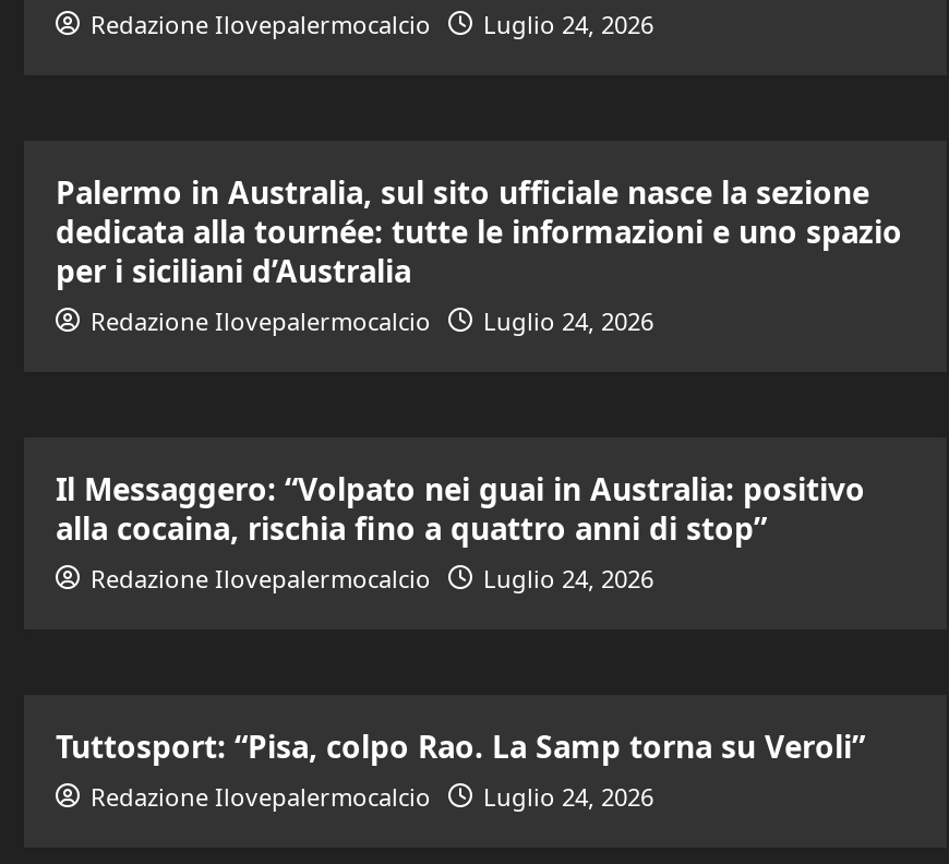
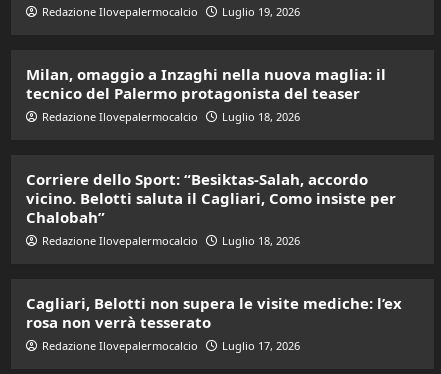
[91,9,653,41] Redazione Ilovepalermocalcio Luglio 24, 2026 -> [41,4,299,19] Redazione Ilovepalermocalcio Luglio 19, 2026
[56,172,902,292] Palermo in Australia, sul sito ufficiale nasce la sezione | dedicata alla tournée: tutte le informazioni e uno spazio | per i siciliani d’Australia -> [25,64,385,103] Milan, omaggio a Inzaghi nella nuova maglia: il | tecnico del Palermo protagonista del teaser
[91,305,653,338] Redazione Ilovepalermocalcio Luglio 24, 2026 -> [41,109,299,124] Redazione Ilovepalermocalcio Luglio 18, 2026
[56,469,865,550] Il Messaggero: “Volpato nei guai in Australia: positivo | alla cocaina, rischia fino a quattro anni di stop” -> [25,169,395,227] Corriere dello Sport: “Besiktas-Salah, accordo | vicino. Belotti saluta il Cagliari, Como insiste per | Chalobah”
[91,563,653,595] Redazione Ilovepalermocalcio Luglio 24, 2026 -> [41,233,299,248] Redazione Ilovepalermocalcio Luglio 18, 2026
[56,726,865,768] Tuttosport: “Pisa, colpo Rao. La Samp torna su Veroli” -> [25,293,401,332] Cagliari, Belotti non supera le visite mediche: l’ex | rosa non verrà tesserato
[91,781,653,814] Redazione Ilovepalermocalcio Luglio 24, 2026 -> [41,338,299,353] Redazione Ilovepalermocalcio Luglio 17, 2026

